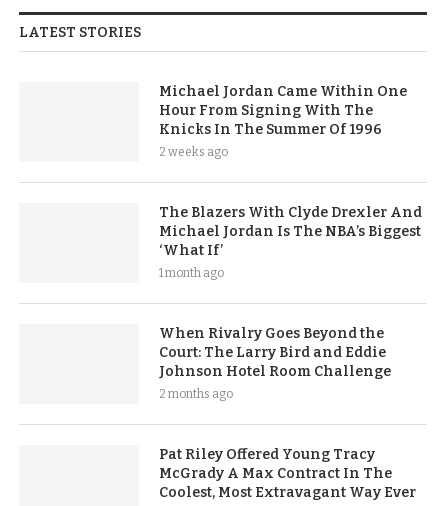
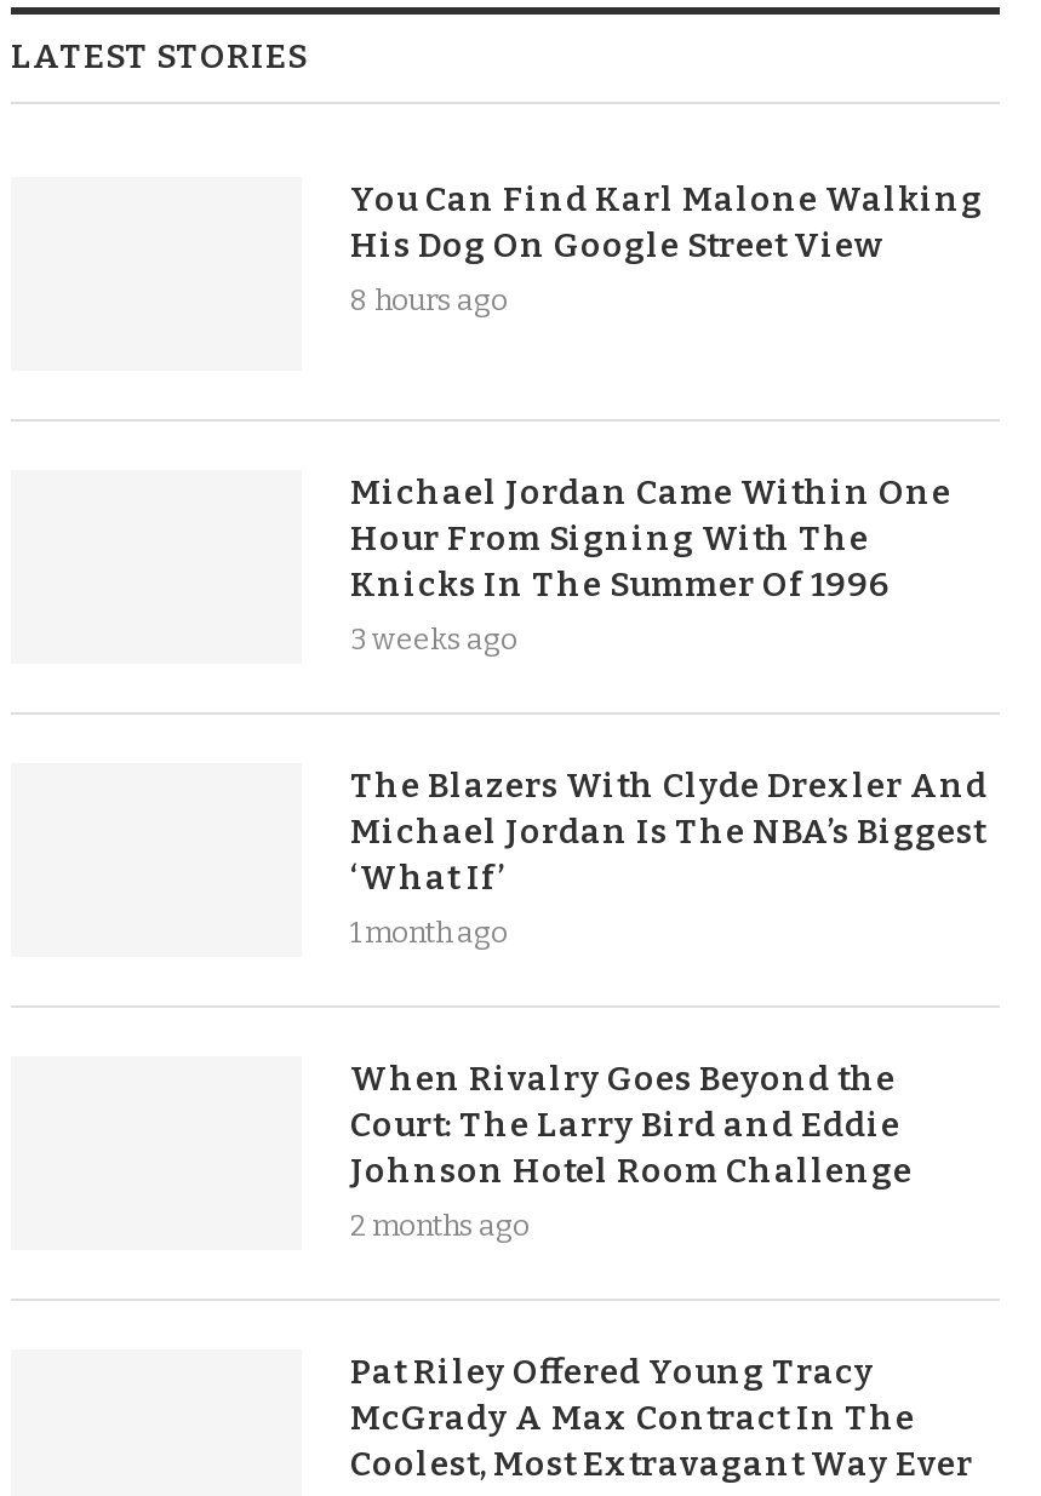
none -> [350,179,983,317] You Can Find Karl Malone Walking | His Dog On Google Street View | 8 hours ago
[159,145,228,159] 2 weeks ago -> [350,623,517,657] 3 weeks ago

